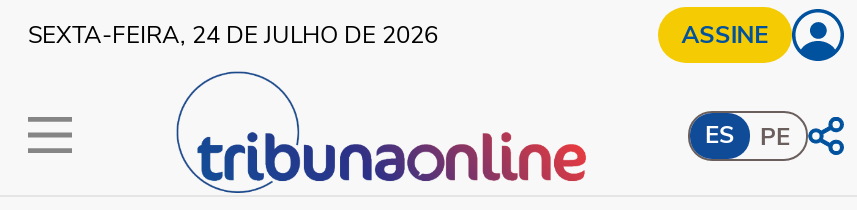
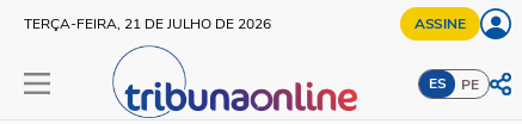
[28,19,438,51] SEXTA-FEIRA, 24 DE JULHO DE 2026 -> [24,14,271,33] TERÇA-FEIRA, 21 DE JULHO DE 2026

